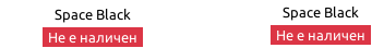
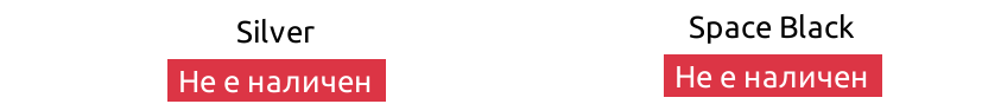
[54,6,130,21] Space Black -> [236,13,315,46] Silver

